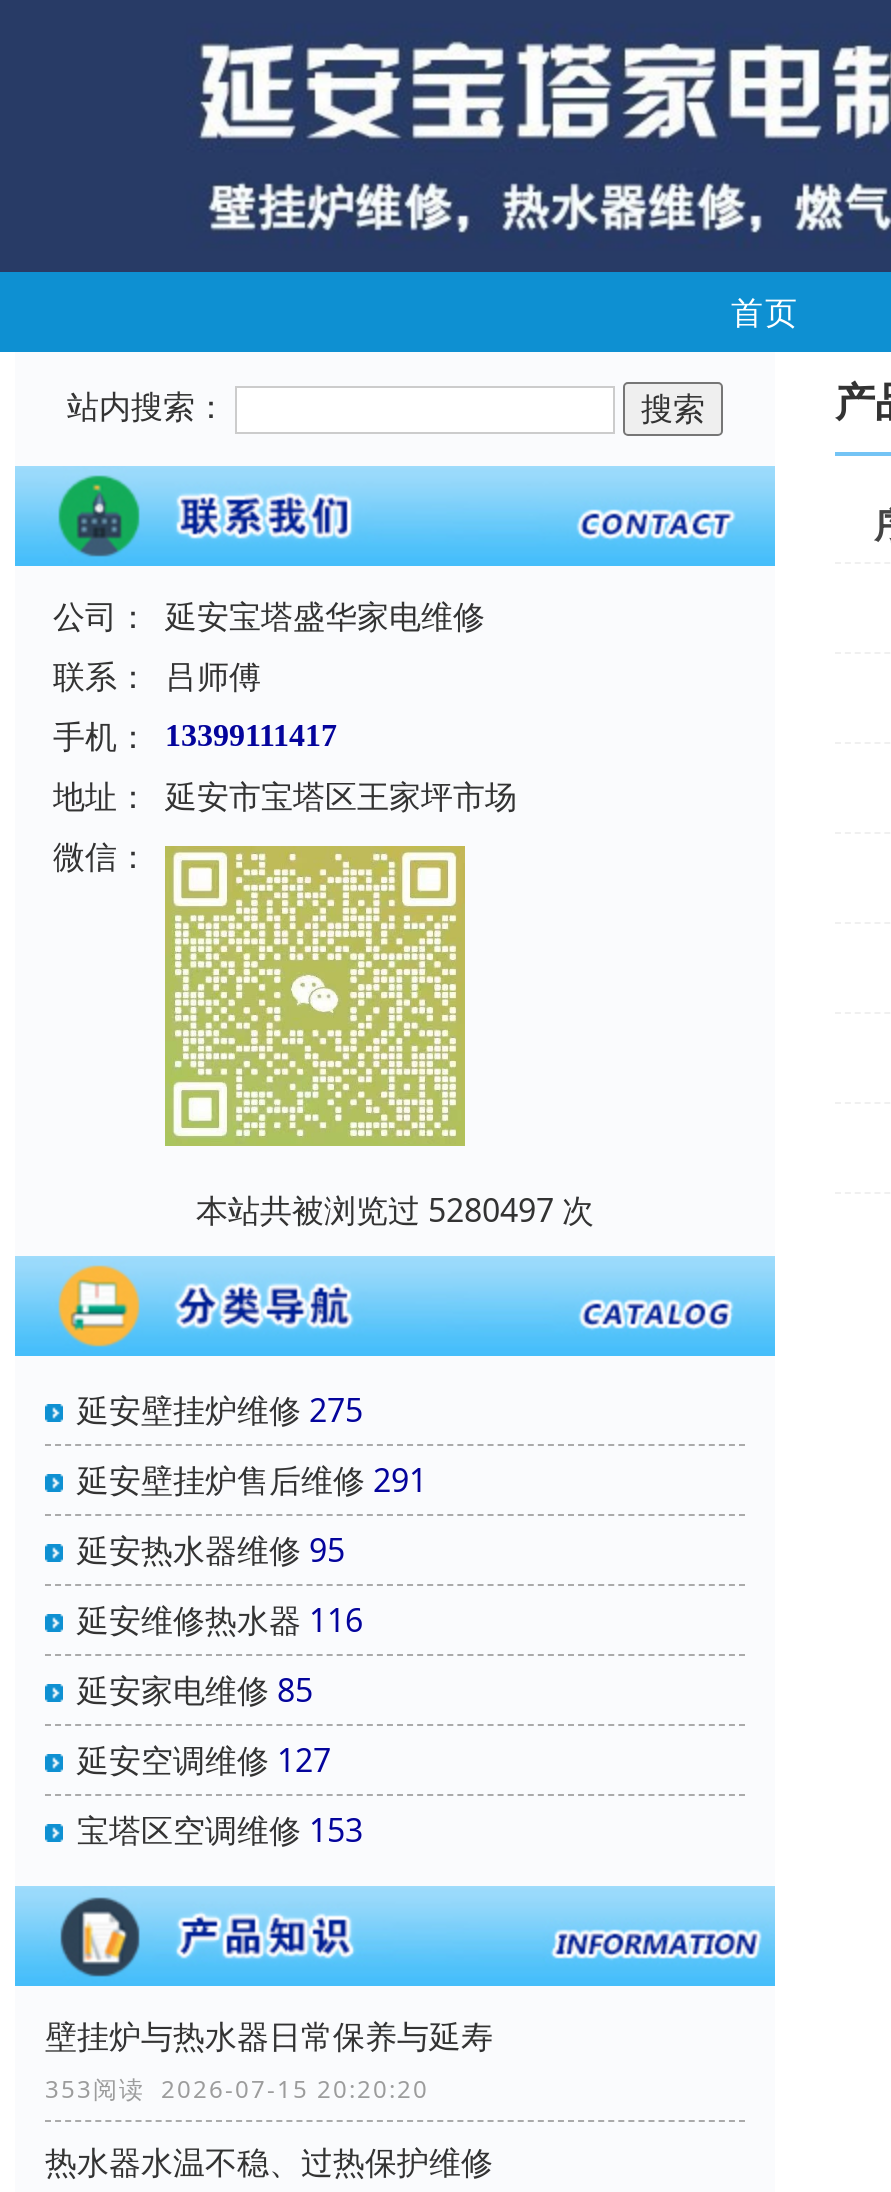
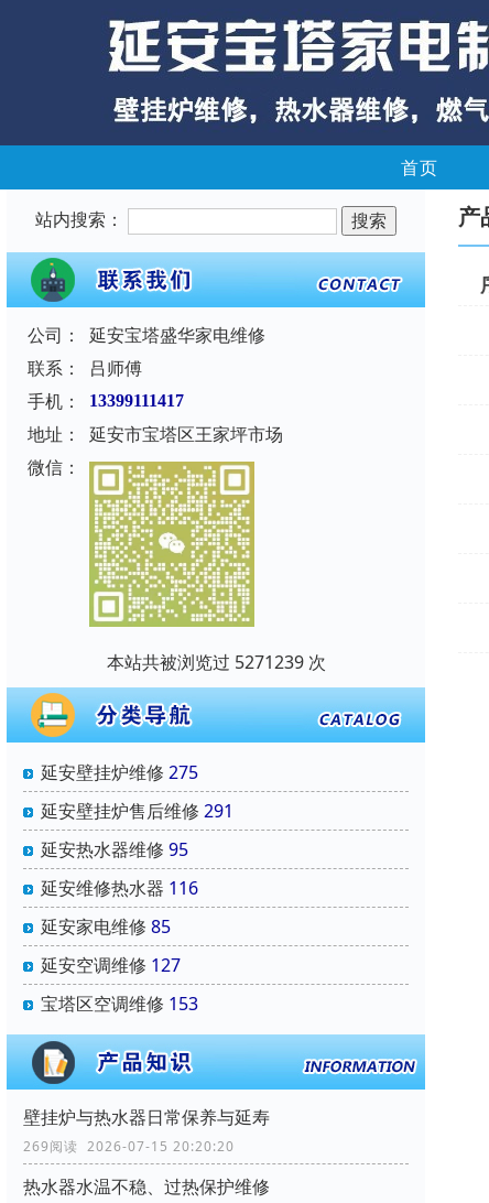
[196,1187,594,1231] 本站共被浏览过 5280497 次 -> [106,649,325,674] 本站共被浏览过 5271239 次
[45,2071,429,2105] 353阅读 2026-07-15 20:20:20 -> [23,1136,235,1155] 269阅读 2026-07-15 20:20:20

